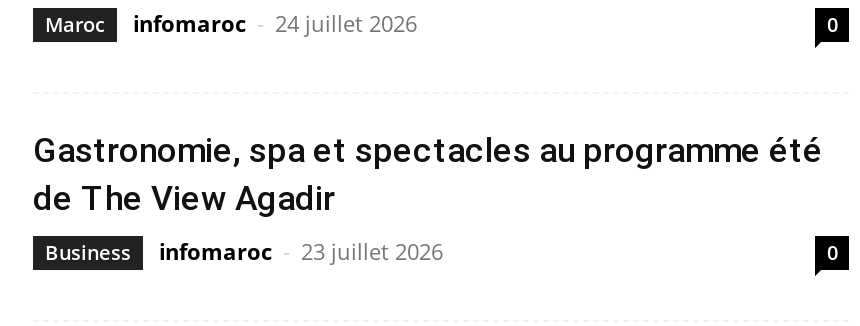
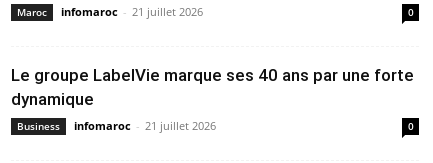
[133,8,417,38] infomaroc - 24 juillet 2026 -> [61,4,203,19] infomaroc - 21 juillet 2026
[33,130,823,218] Gastronomie, spa et spectacles au programme été | de The View Agadir -> [11,65,414,109] Le groupe LabelVie marque ses 40 ans par une forte | dynamique
[159,236,443,266] infomaroc - 23 juillet 2026 -> [74,118,216,133] infomaroc - 21 juillet 2026

